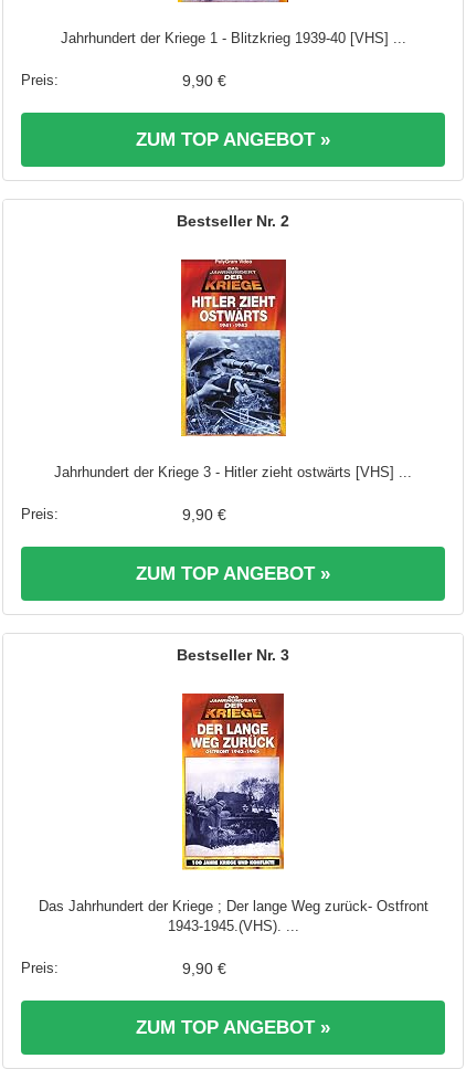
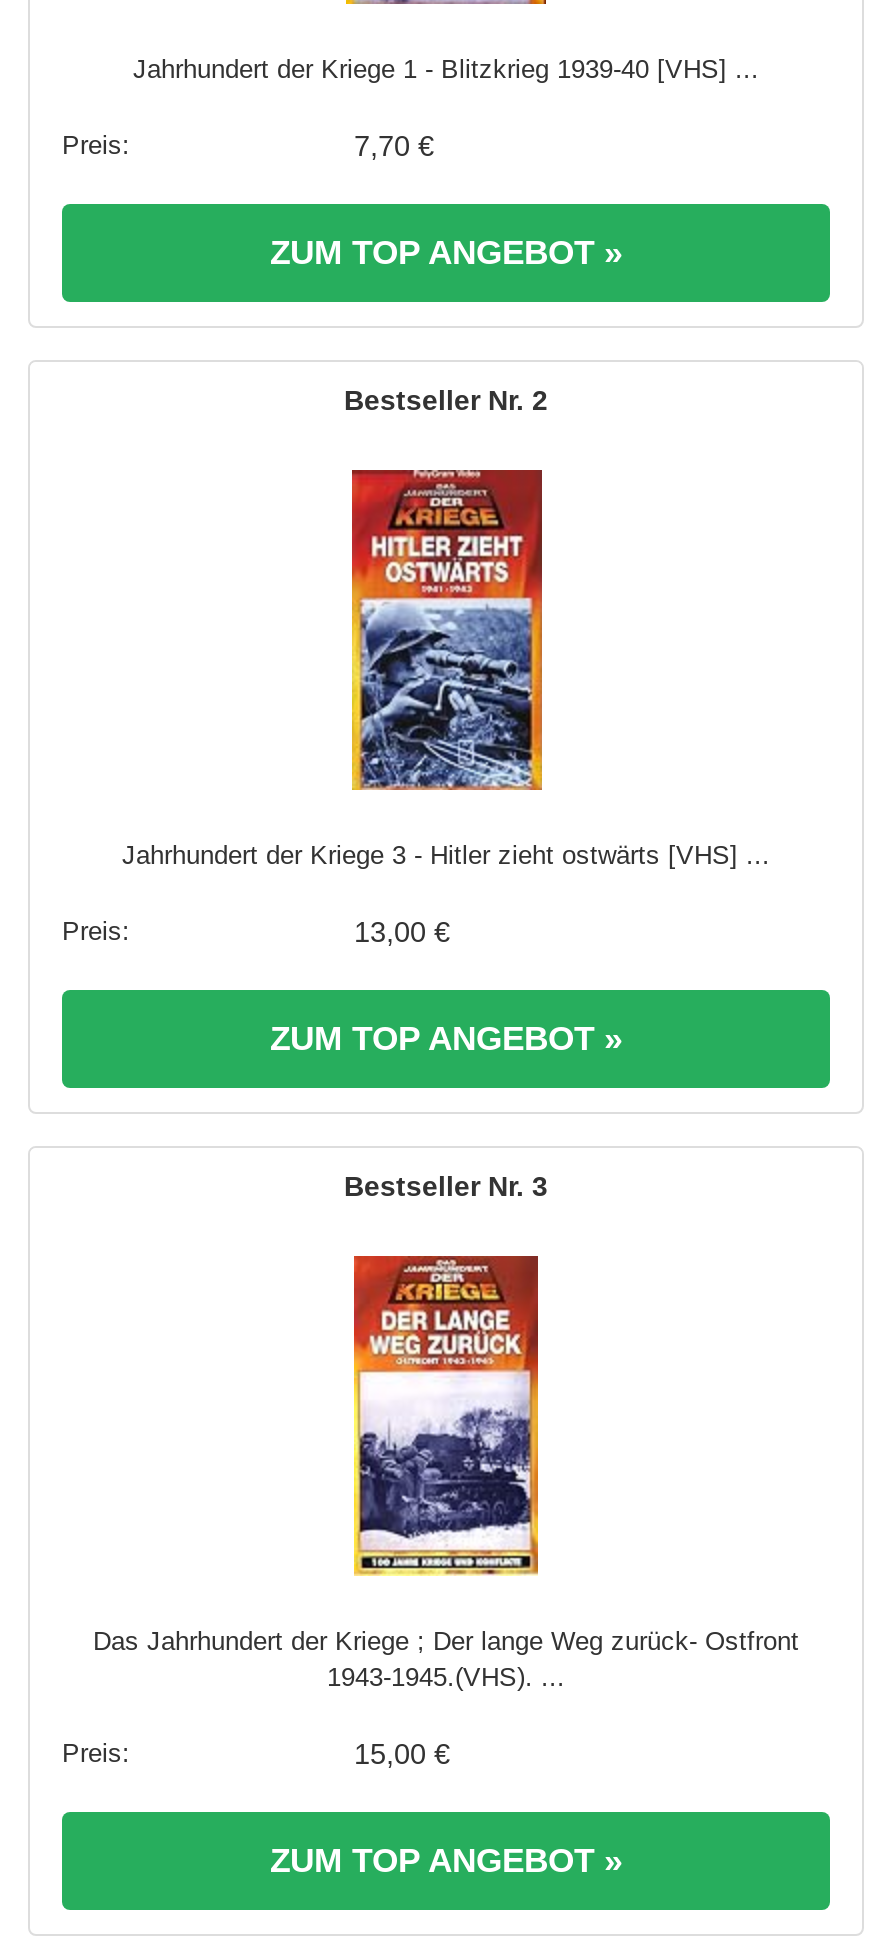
[182,72,226,90] 9,90 € -> [354,131,434,163] 7,70 €
[182,506,226,524] 9,90 € -> [354,917,450,949] 13,00 €
[182,960,226,978] 9,90 € -> [354,1739,450,1771] 15,00 €

